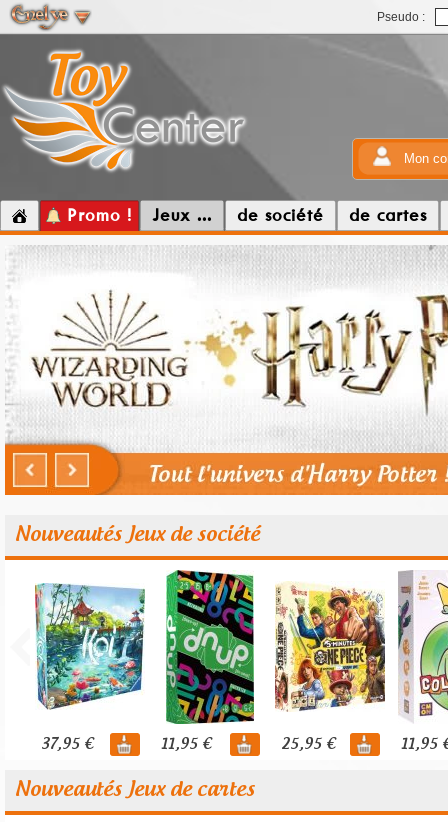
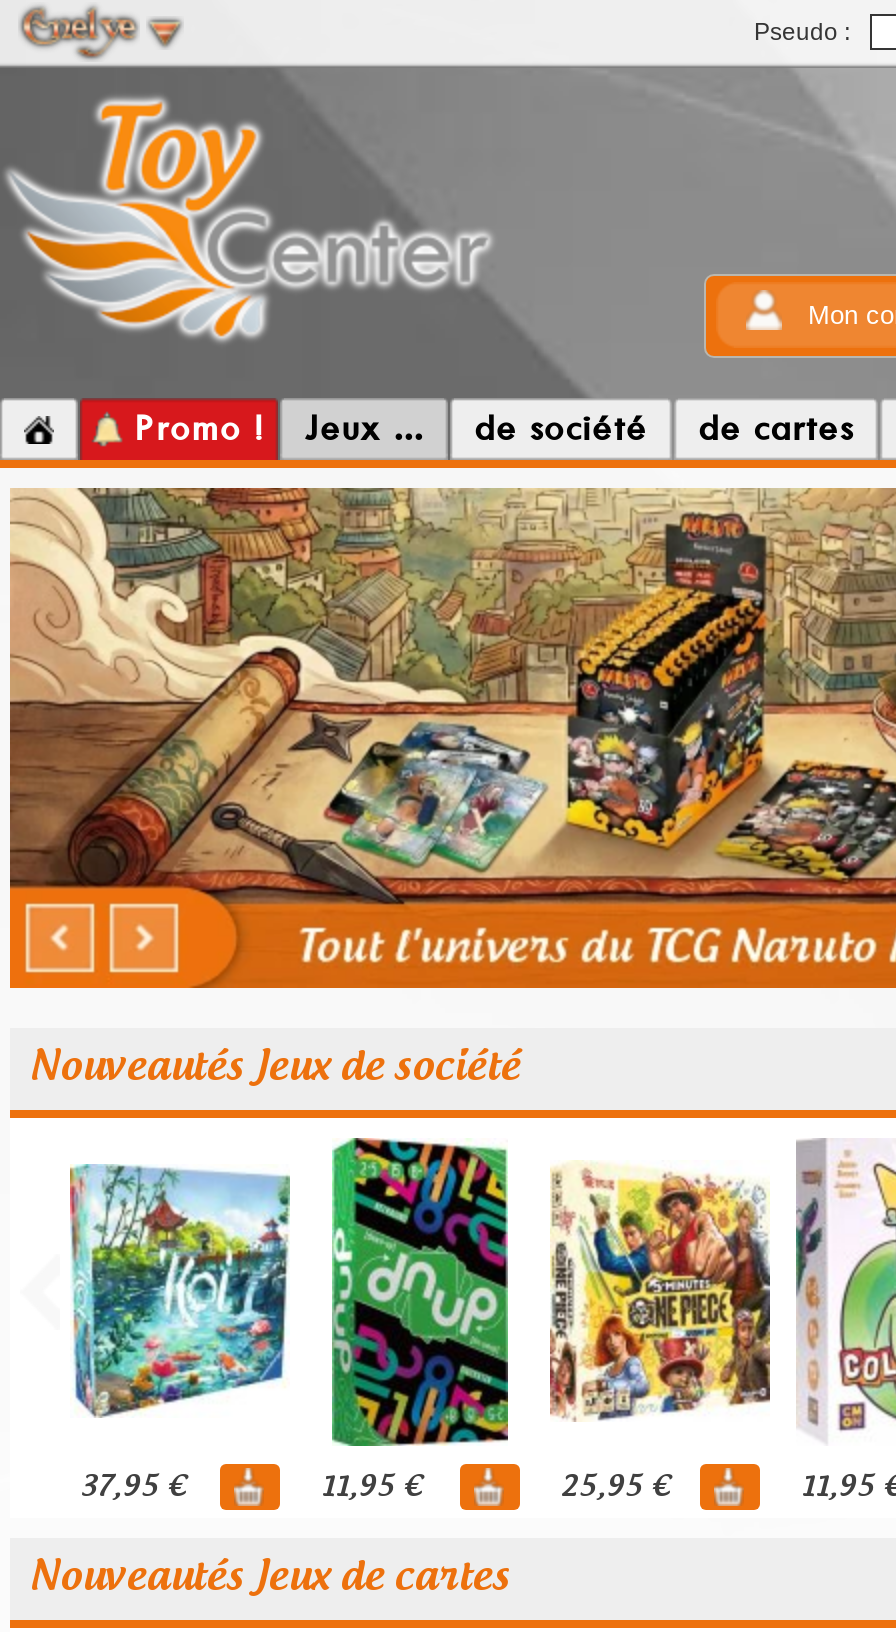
[5,245,445,492] [image] -> [8,486,890,984] [image]

